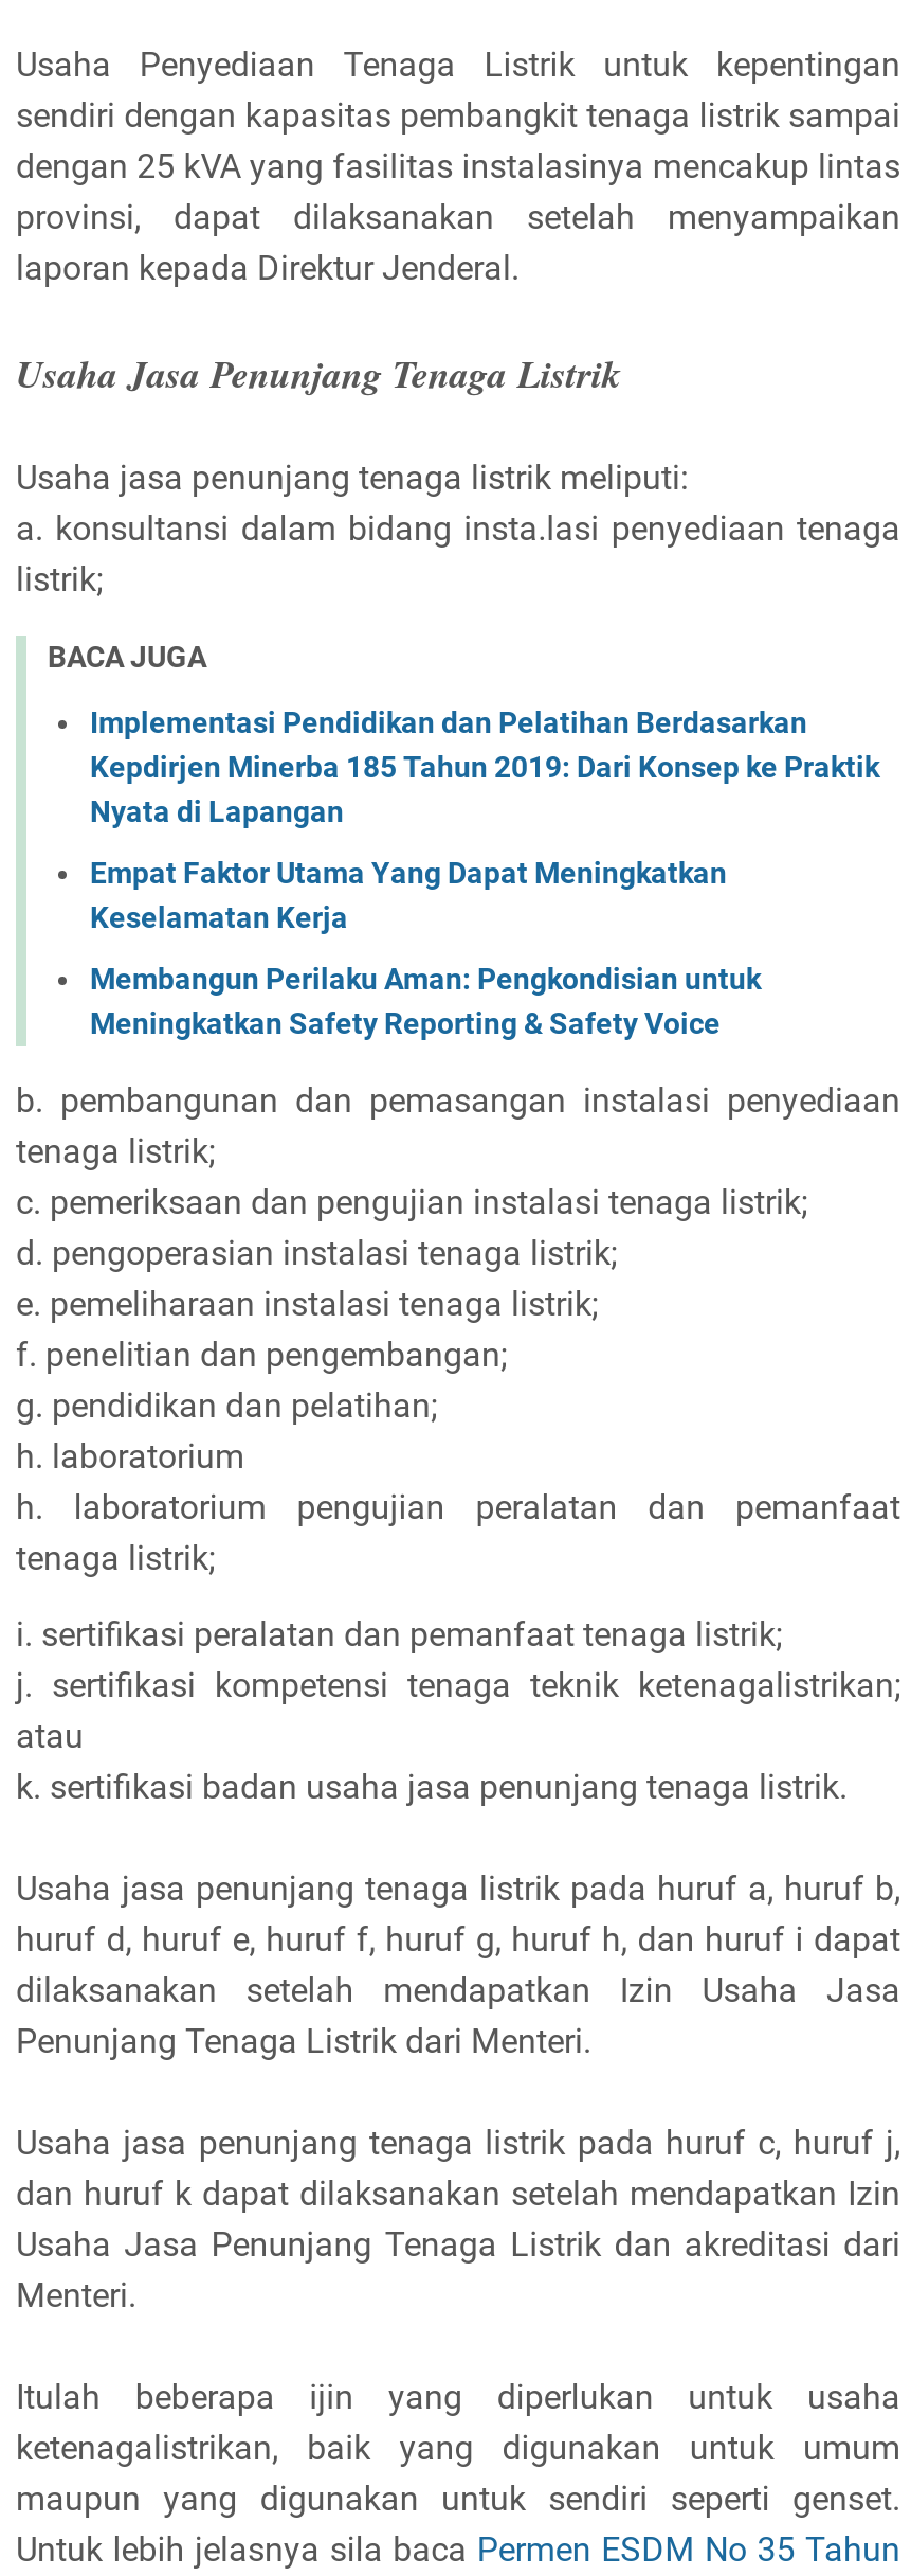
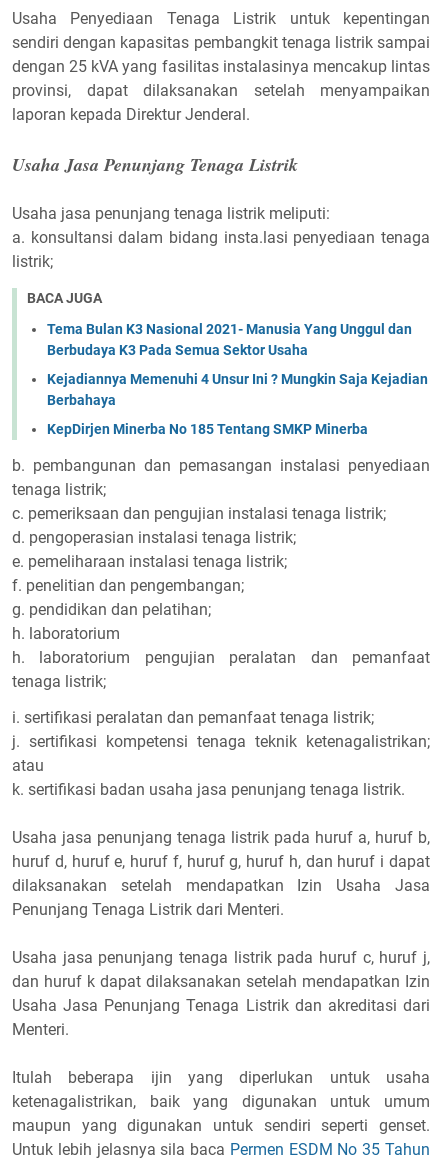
[90,705,879,827] Implementasi Pendidikan dan Pelatihan Berdasarkan | Kepdirjen Minerba 185 Tahun 2019: Dari Konsep ke Praktik | Nyata di Lapangan -> [47,321,412,358] Tema Bulan K3 Nasional 2021- Manusia Yang Unggul dan | Berbudaya K3 Pada Semua Sektor Usaha
[90,855,727,933] Empat Faktor Utama Yang Dapat Meningkatkan | Keselamatan Kerja -> [47,371,428,408] Kejadiannya Memenuhi 4 Unsur Ini ? Mungkin Saja Kejadian | Berbahaya
[90,961,761,1039] Membangun Perilaku Aman: Pengkondisian untuk | Meningkatkan Safety Reporting & Safety Voice -> [47,421,368,437] KepDirjen Minerba No 185 Tentang SMKP Minerba

